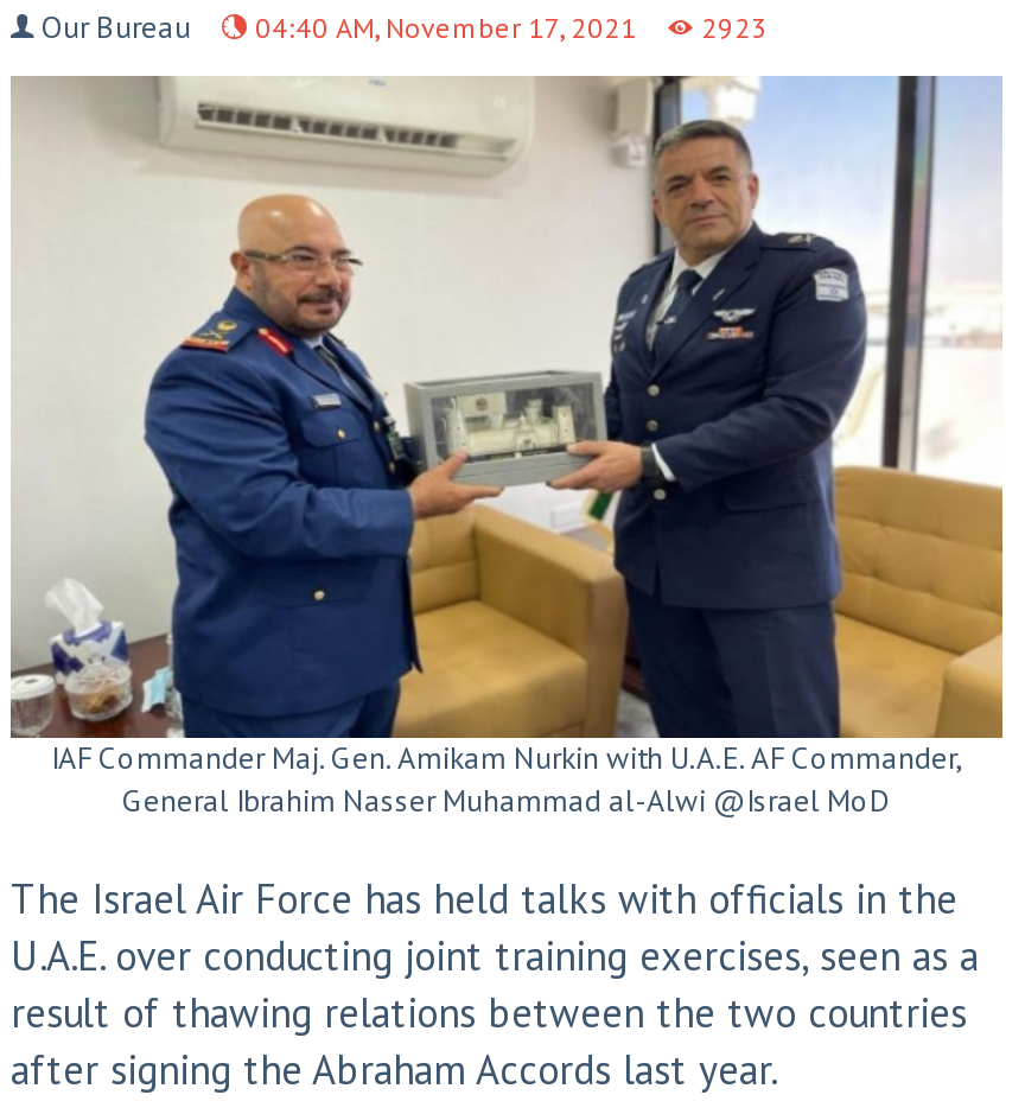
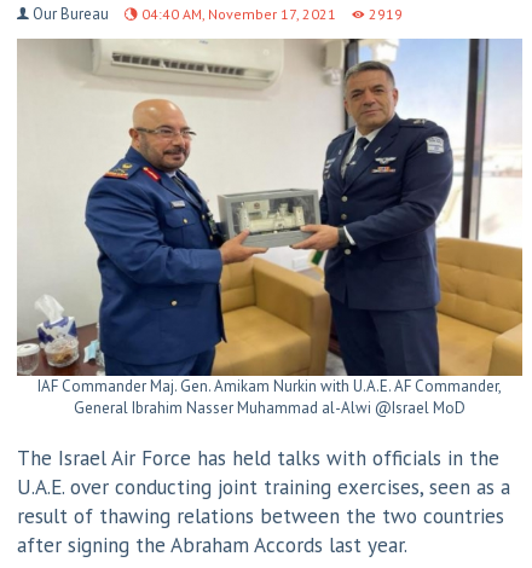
[34,7,768,47] Our Bureau 04:40 AM, November 17, 2021 2923 -> [29,4,403,24] Our Bureau 04:40 AM, November 17, 2021 2919

